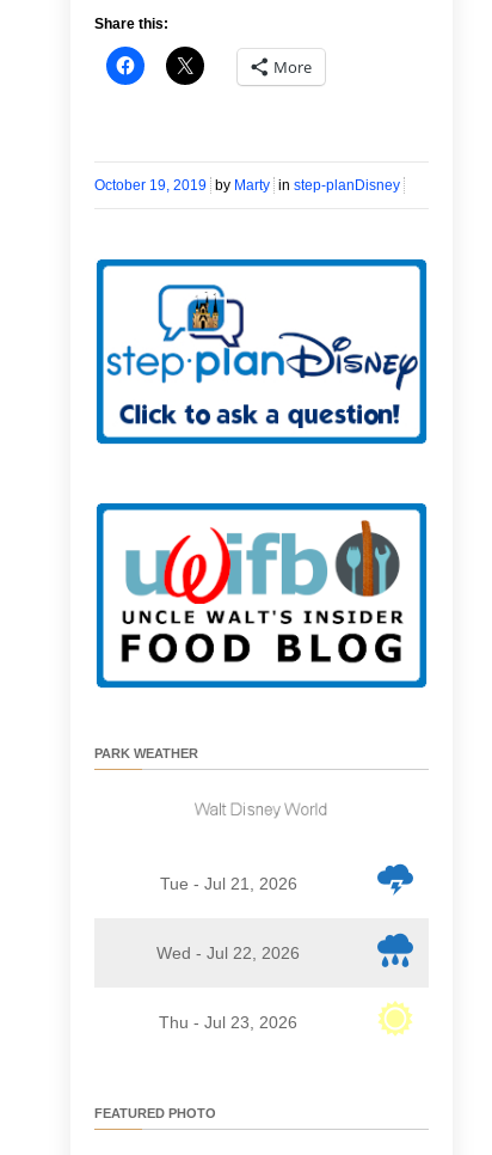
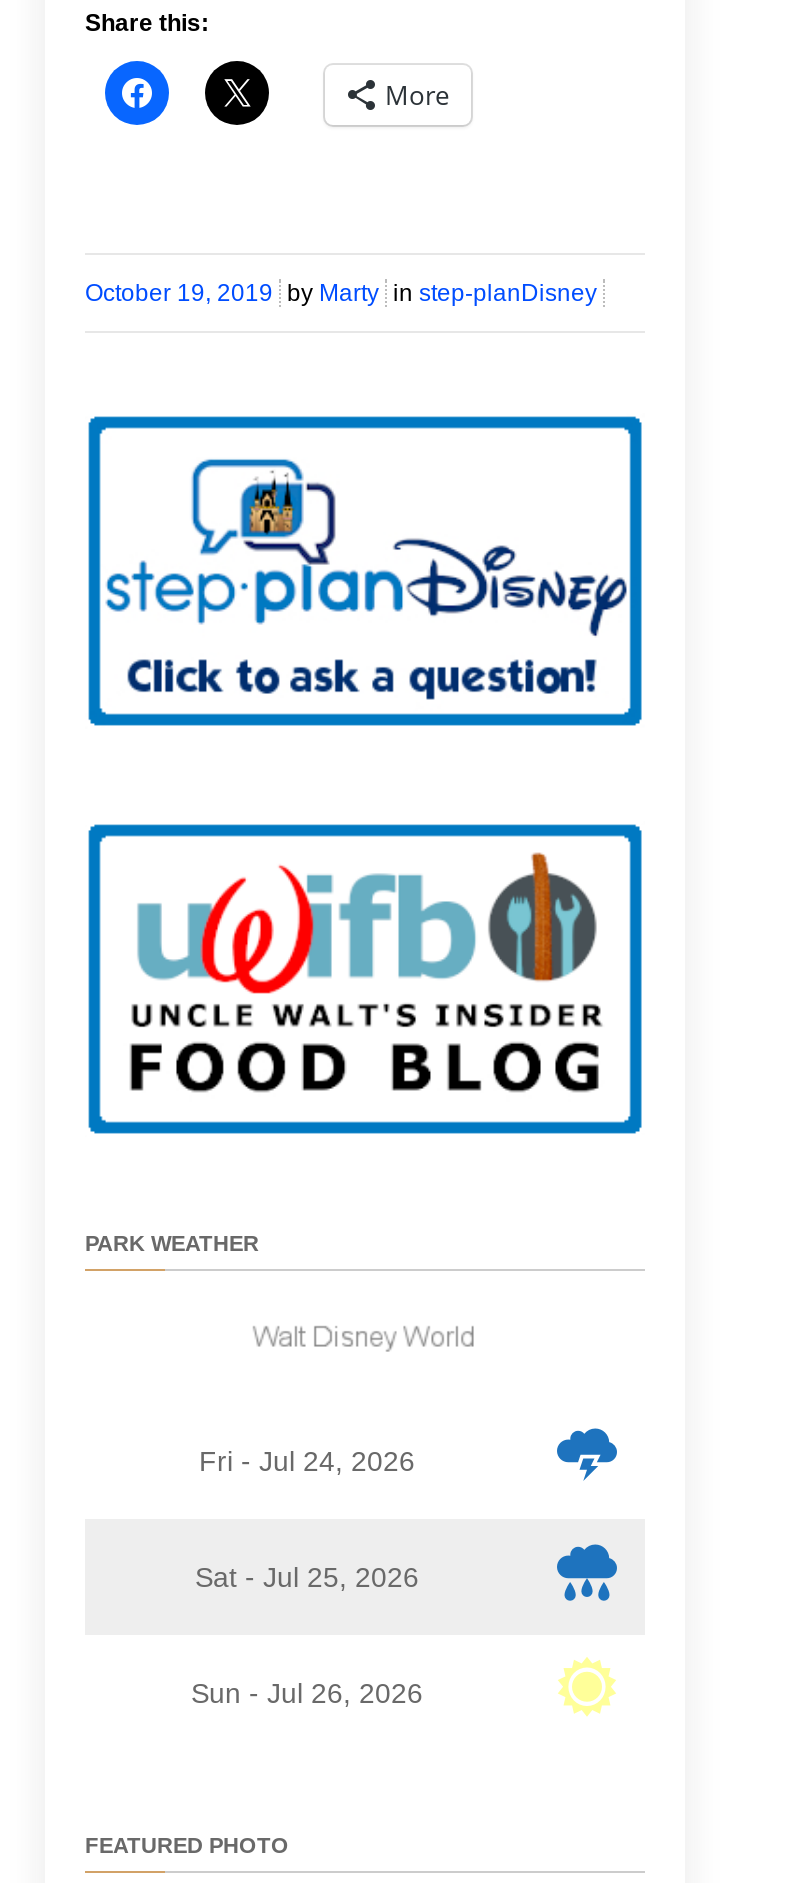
[159,874,297,893] Tue - Jul 21, 2026 -> [199,1445,415,1477] Fri - Jul 24, 2026
[156,944,300,963] Wed - Jul 22, 2026 -> [195,1561,419,1593] Sat - Jul 25, 2026
[159,1013,297,1032] Thu - Jul 23, 2026 -> [191,1677,423,1709] Sun - Jul 26, 2026

